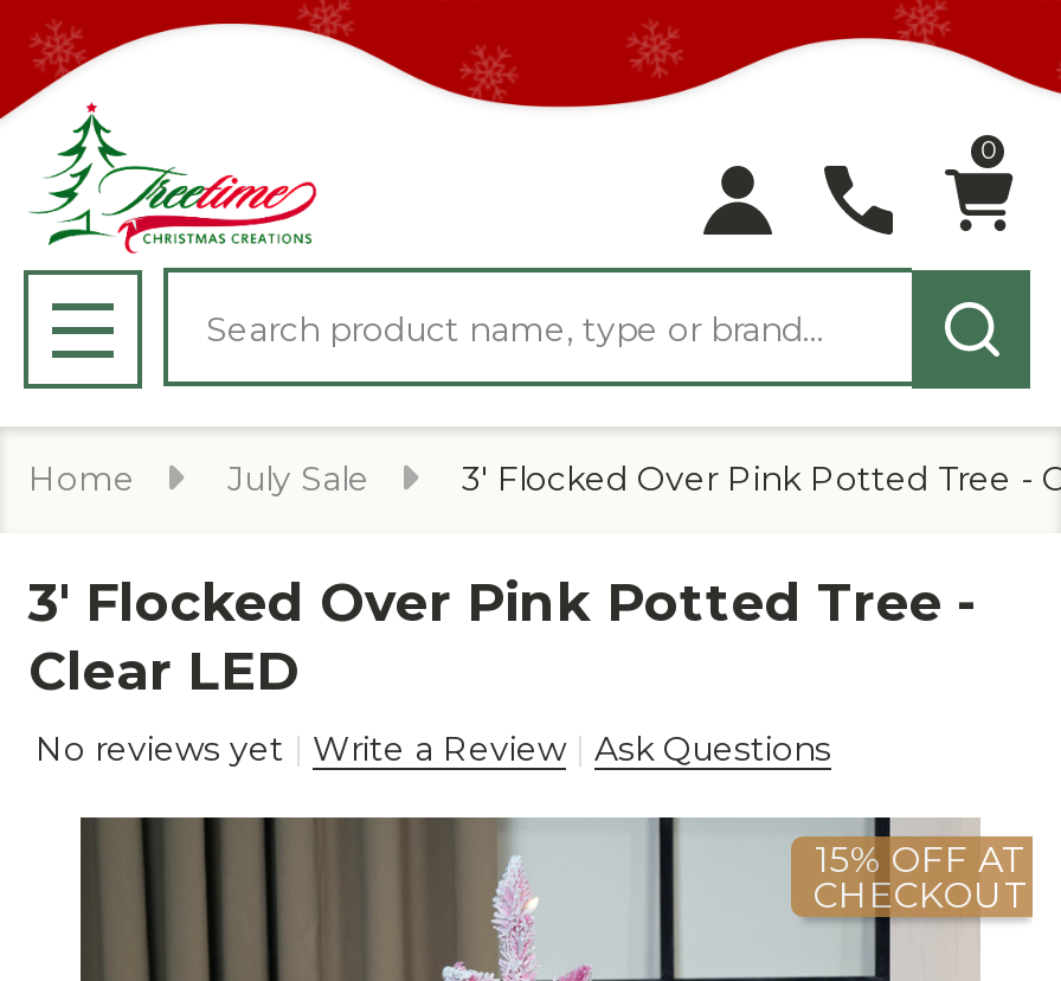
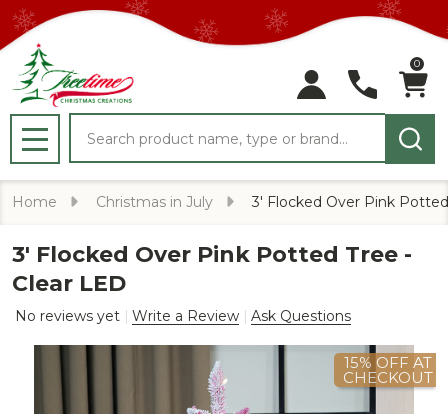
[227,457,369,500] July Sale -> [96,193,213,211] Christmas in July

